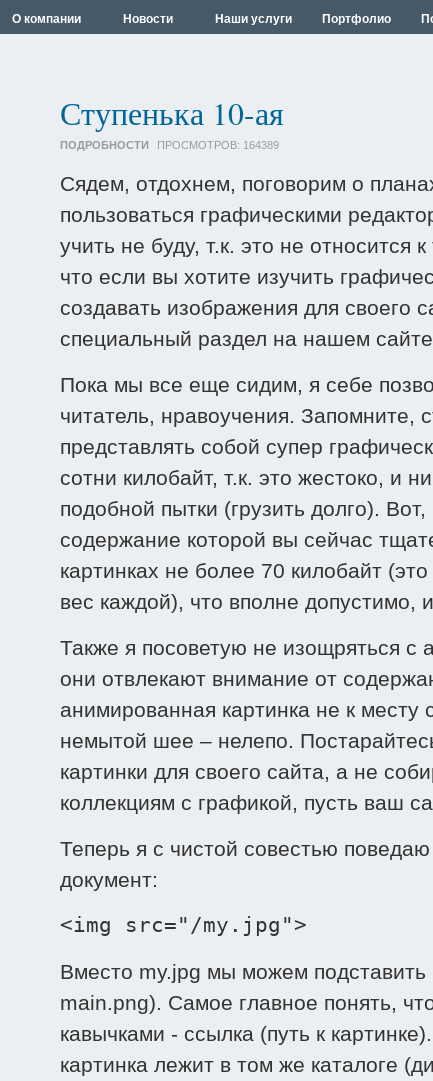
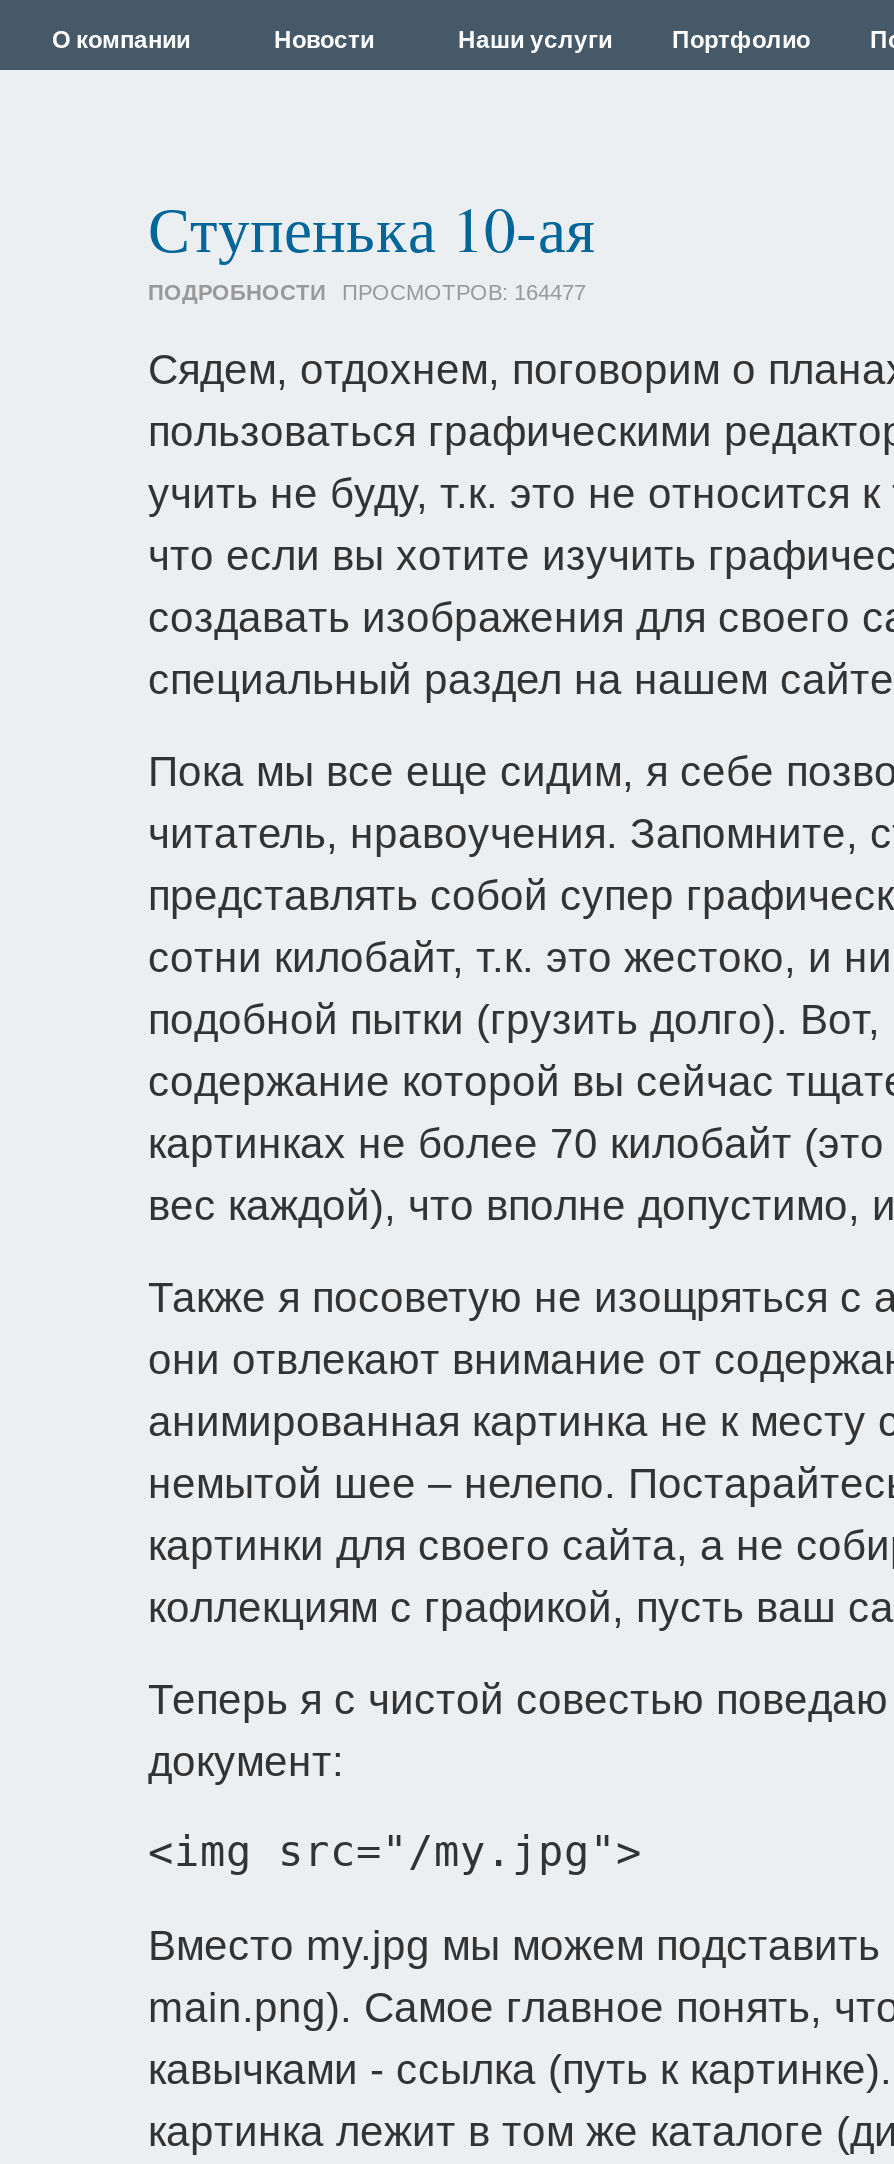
[60,139,279,151] ПОДРОБНОСТИ ПРОСМОТРОВ: 164389 -> [148,280,586,304] ПОДРОБНОСТИ ПРОСМОТРОВ: 164477

